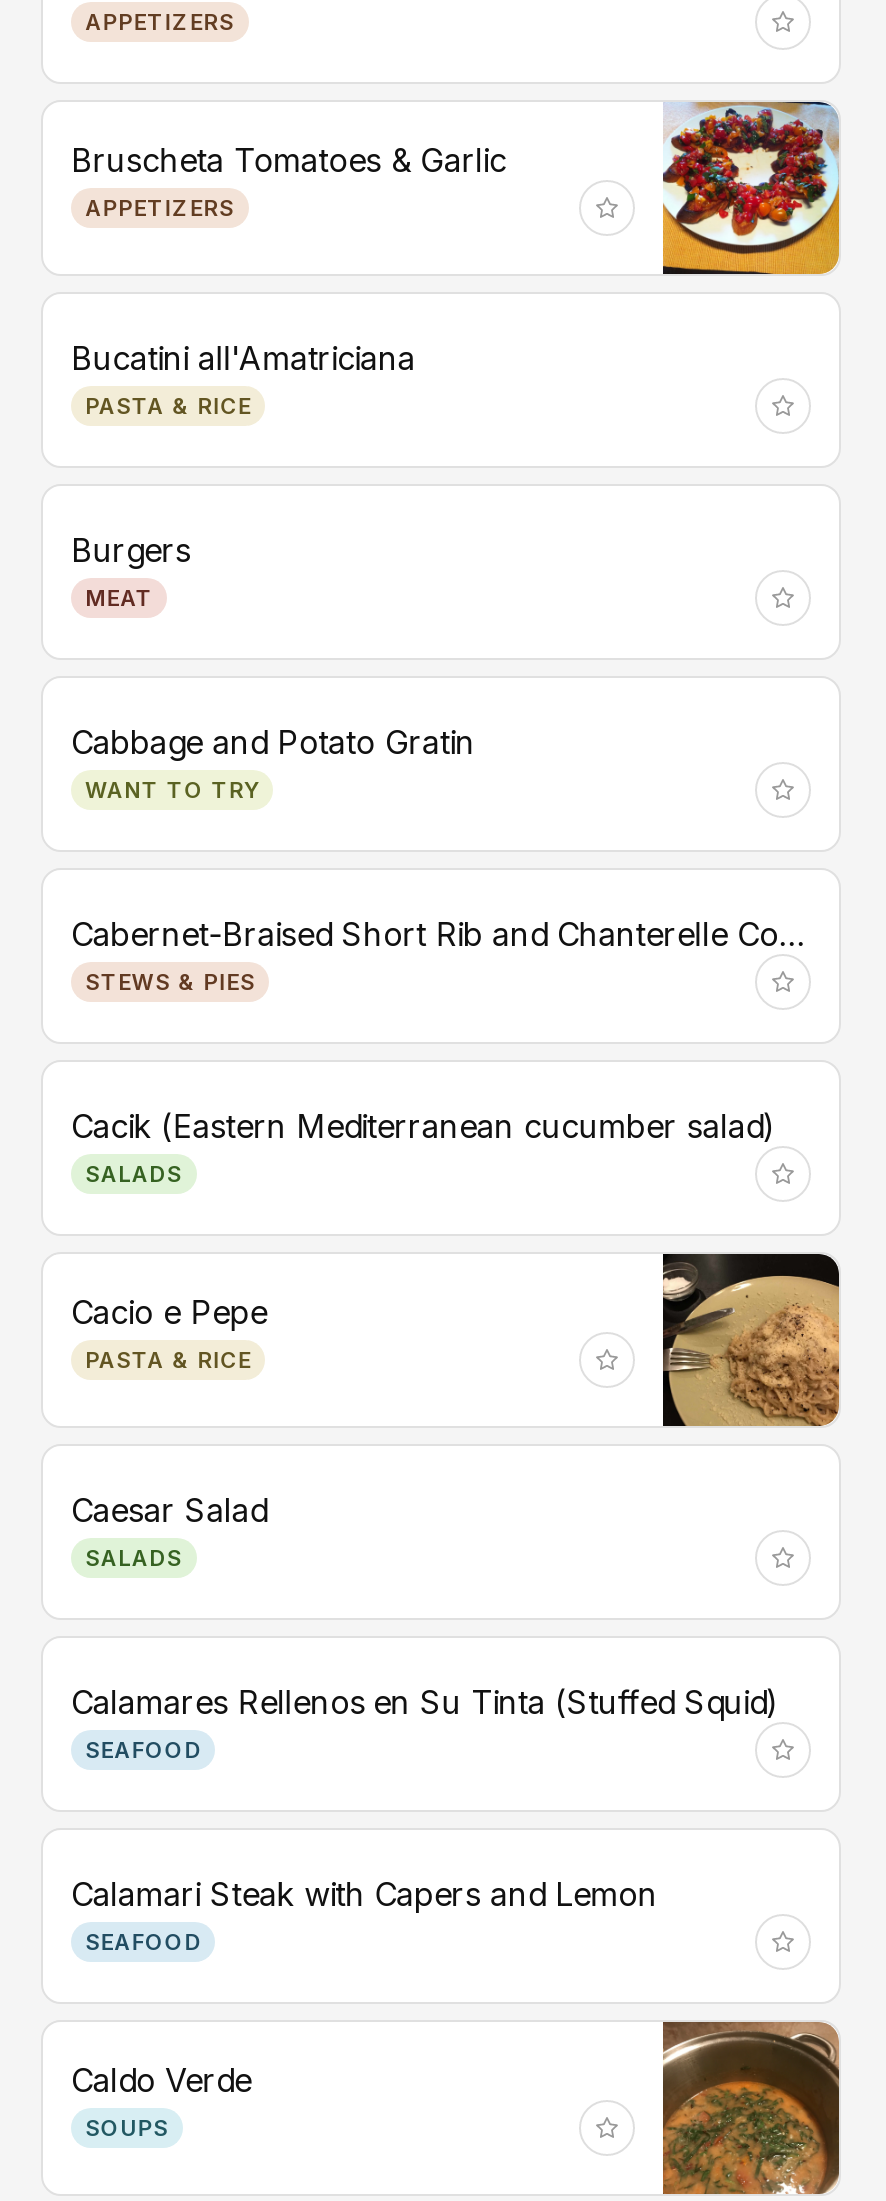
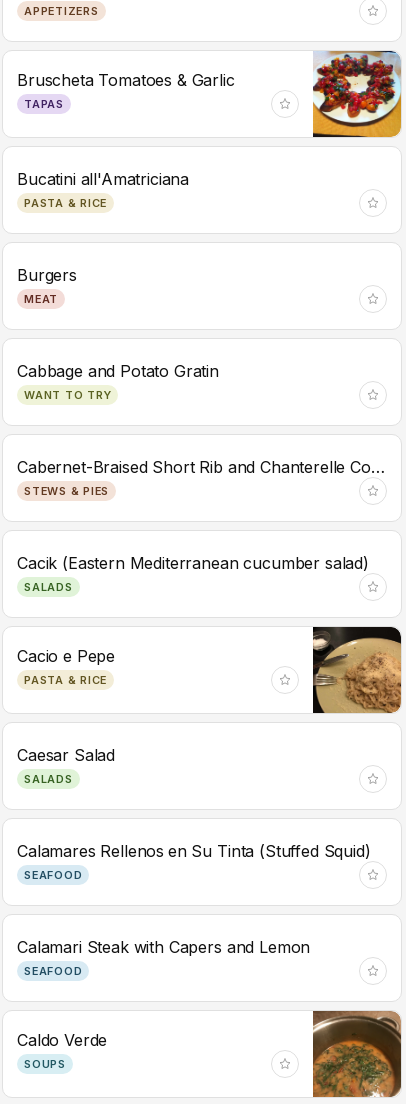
[85,194,234,222] APPETIZERS -> [24,97,64,111] TAPAS

